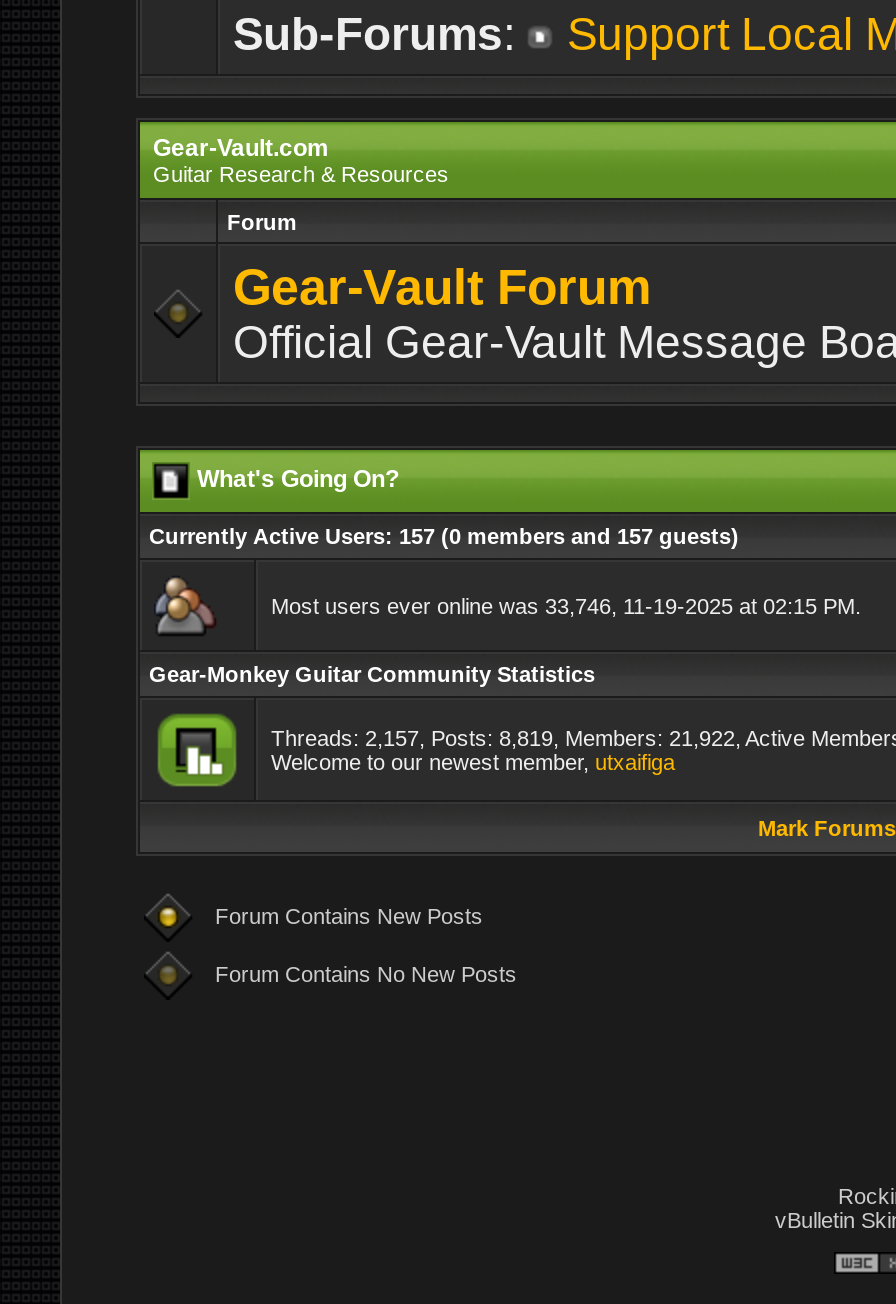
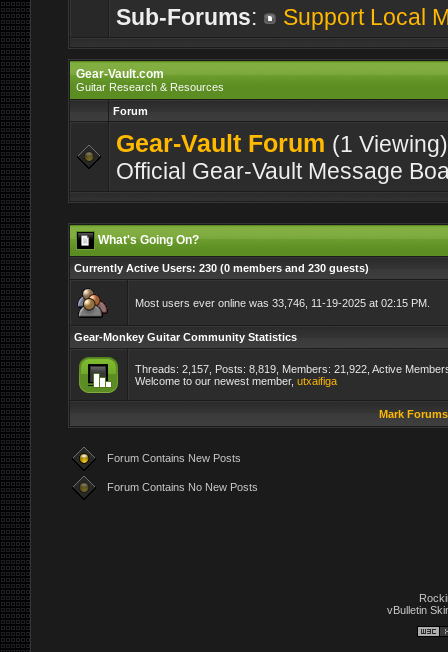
[233,258,651,314] Gear-Vault Forum -> [116,129,448,157] Gear-Vault Forum (1 Viewing)
[149,524,739,548] Currently Active Users: 157 (0 members and 157 guests) -> [74,262,369,274] Currently Active Users: 230 (0 members and 230 guests)

